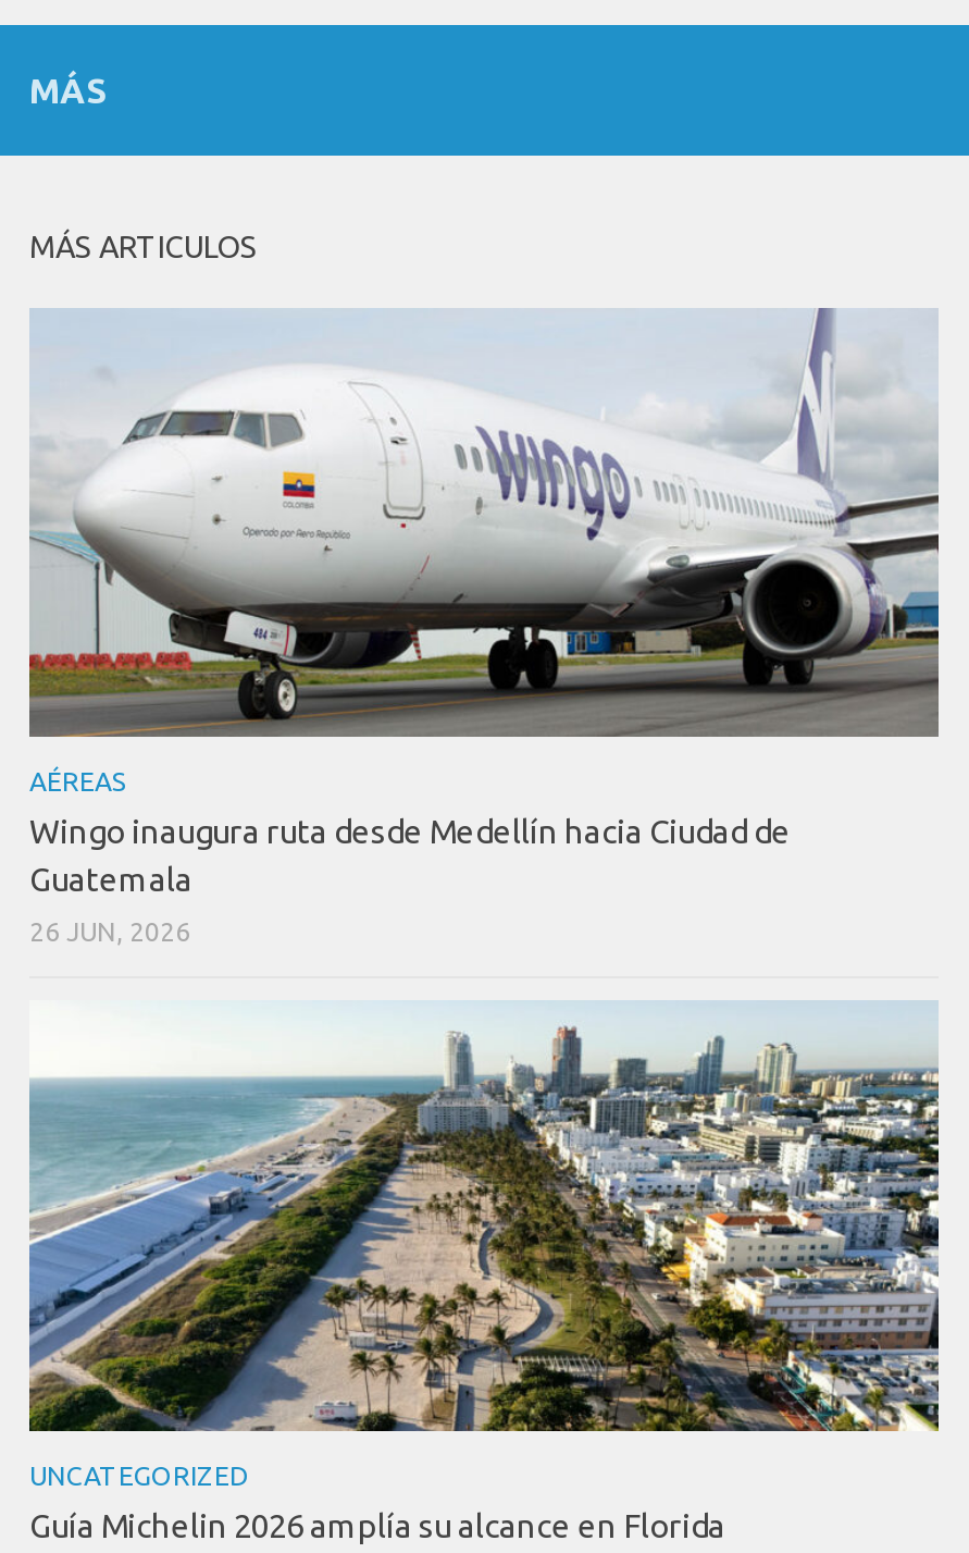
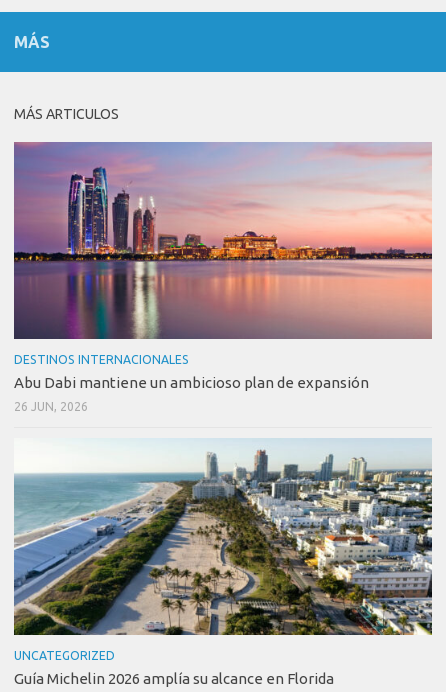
[29,309,941,796] [image] | AÉREAS -> [13,142,432,366] [image] | DESTINOS INTERNACIONALES
[29,814,791,898] Wingo inaugura ruta desde Medellín hacia Ciudad de | Guatemala -> [14,374,369,391] Abu Dabi mantiene un ambicioso plan de expansión

